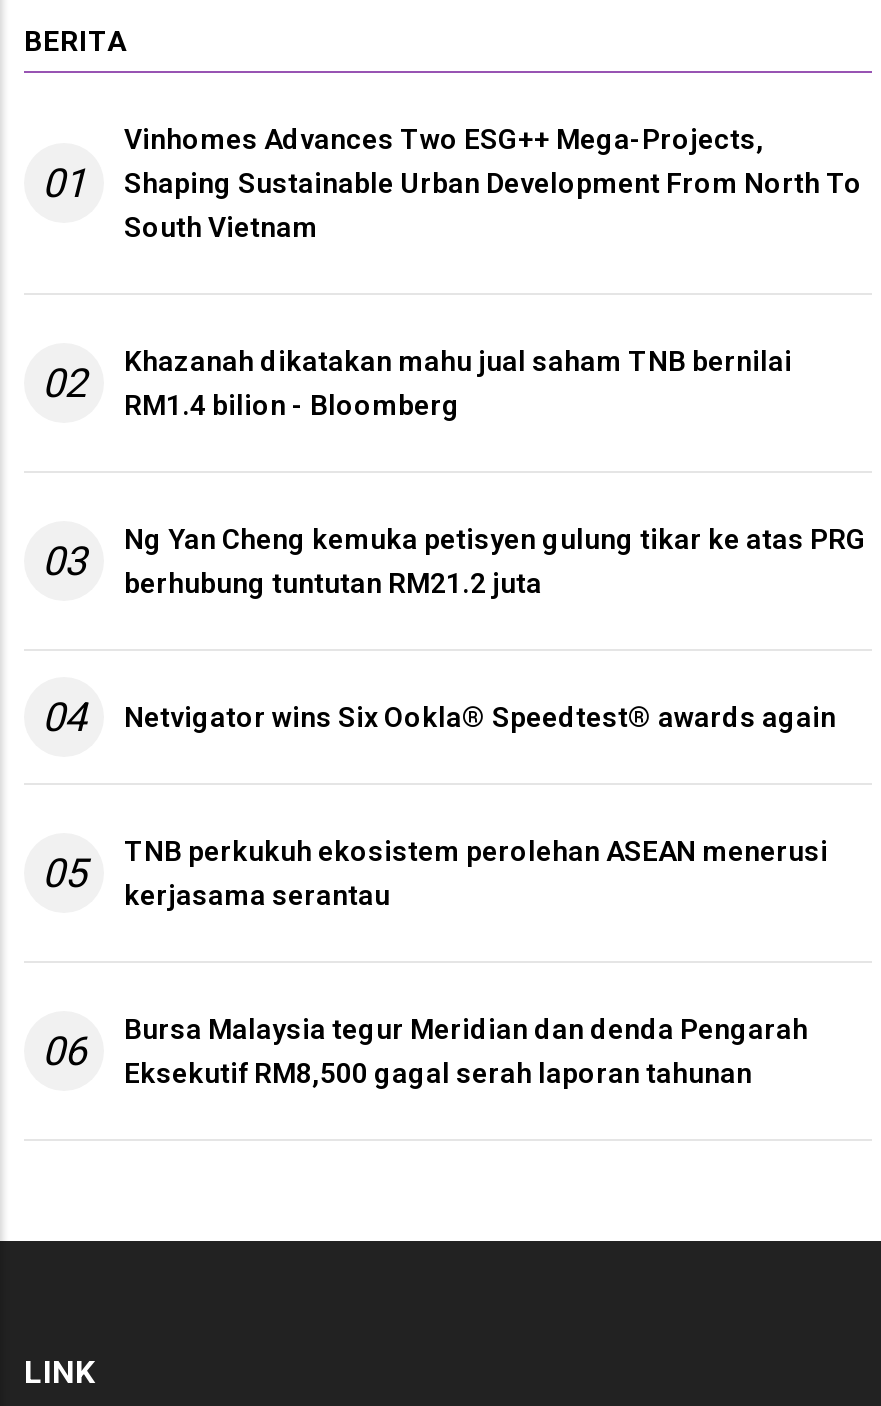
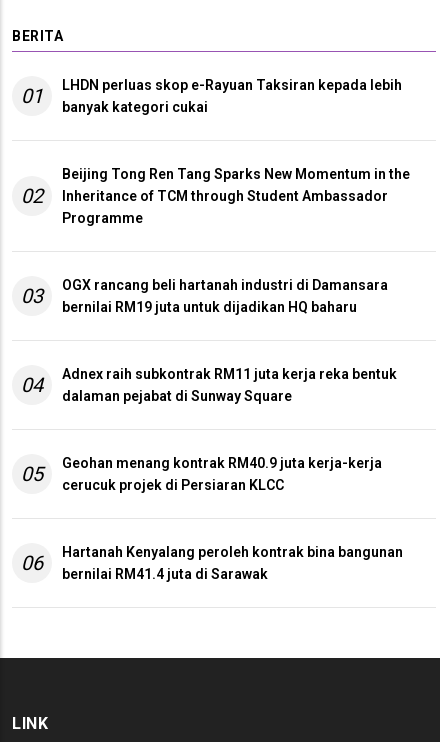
[124,123,862,243] Vinhomes Advances Two ESG++ Mega-Projects, | Shaping Sustainable Urban Development From North To | South Vietnam -> [62,77,402,115] LHDN perluas skop e-Rayuan Taksiran kepada lebih | banyak kategori cukai
[124,345,792,421] Khazanah dikatakan mahu jual saham TNB bernilai | RM1.4 bilion - Bloomberg -> [62,166,410,226] Beijing Tong Ren Tang Sparks New Momentum in the | Inheritance of TCM through Student Ambassador | Programme
[124,523,866,599] Ng Yan Cheng kemuka petisyen gulung tikar ke atas PRG | berhubung tuntutan RM21.2 juta -> [62,277,388,315] OGX rancang beli hartanah industri di Damansara | bernilai RM19 juta untuk dijadikan HQ baharu
[124,701,836,733] Netvigator wins Six Ookla® Speedtest® awards again -> [62,366,397,404] Adnex raih subkontrak RM11 juta kerja reka bentuk | dalaman pejabat di Sunway Square
[124,835,828,911] TNB perkukuh ekosistem perolehan ASEAN menerusi | kerjasama serantau -> [62,455,382,493] Geohan menang kontrak RM40.9 juta kerja-kerja | cerucuk projek di Persiaran KLCC
[124,1013,808,1089] Bursa Malaysia tegur Meridian dan denda Pengarah | Eksekutif RM8,500 gagal serah laporan tahunan -> [62,544,403,582] Hartanah Kenyalang peroleh kontrak bina bangunan | bernilai RM41.4 juta di Sarawak

